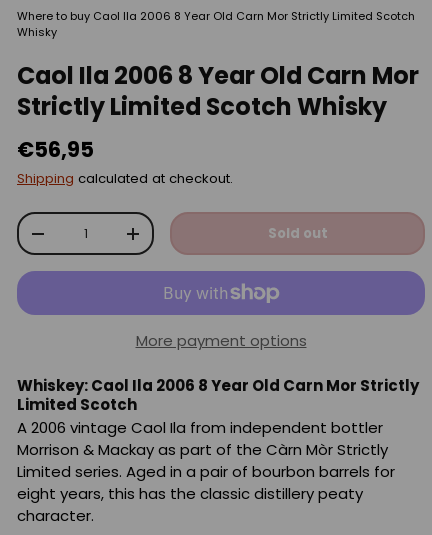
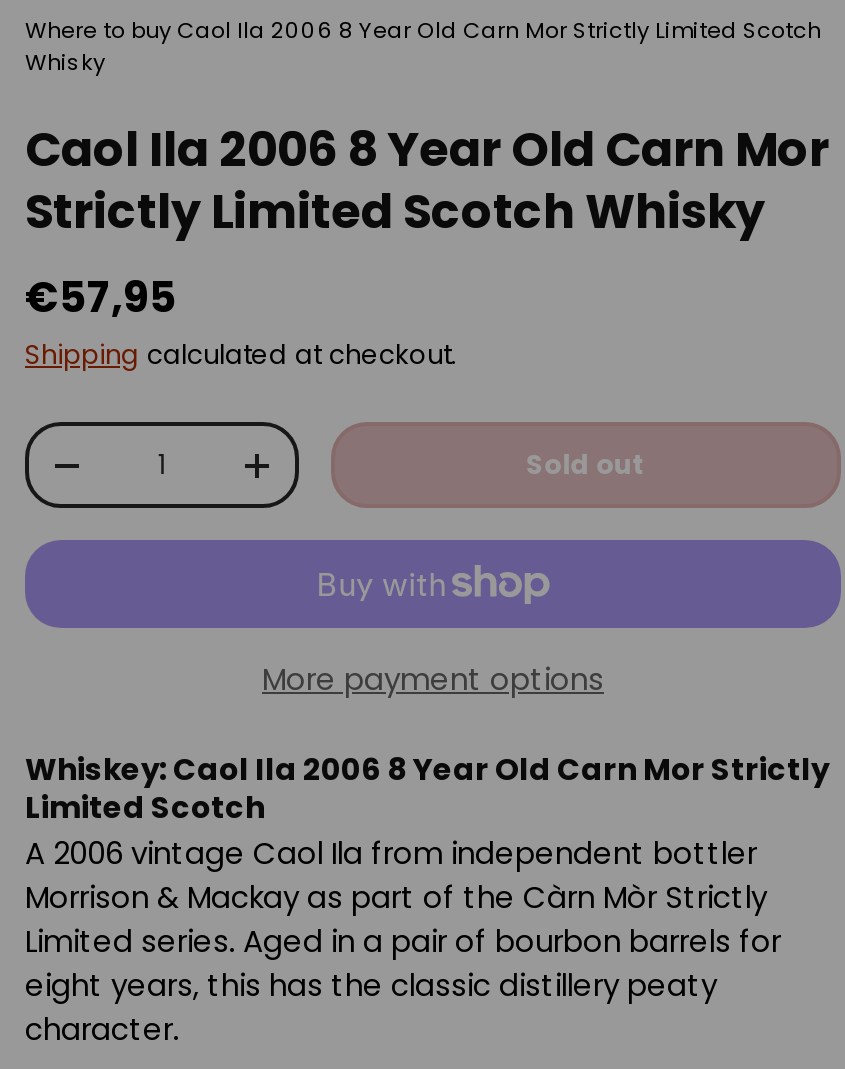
[17,135,94,164] €56,95 -> [25,268,177,326] €57,95

